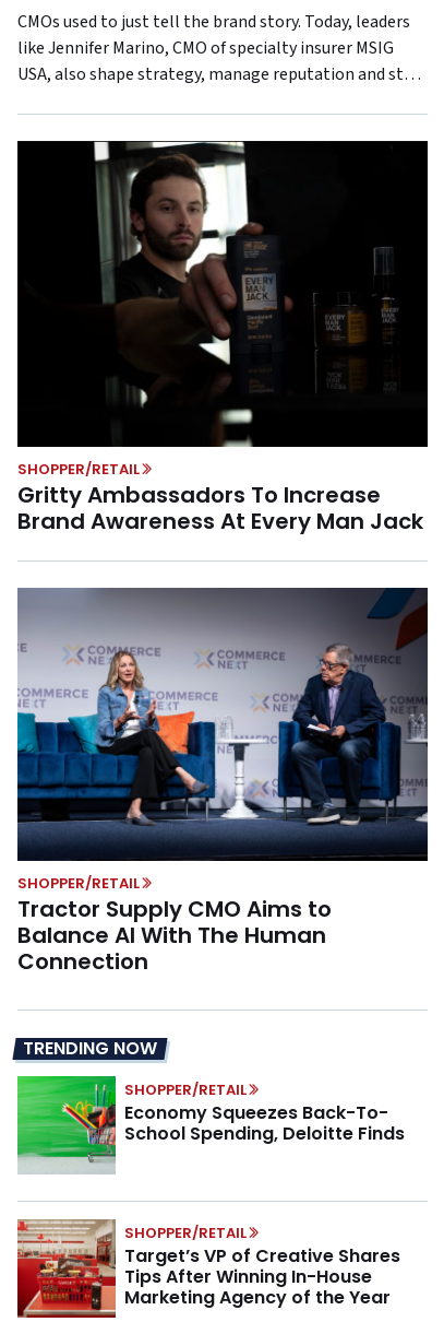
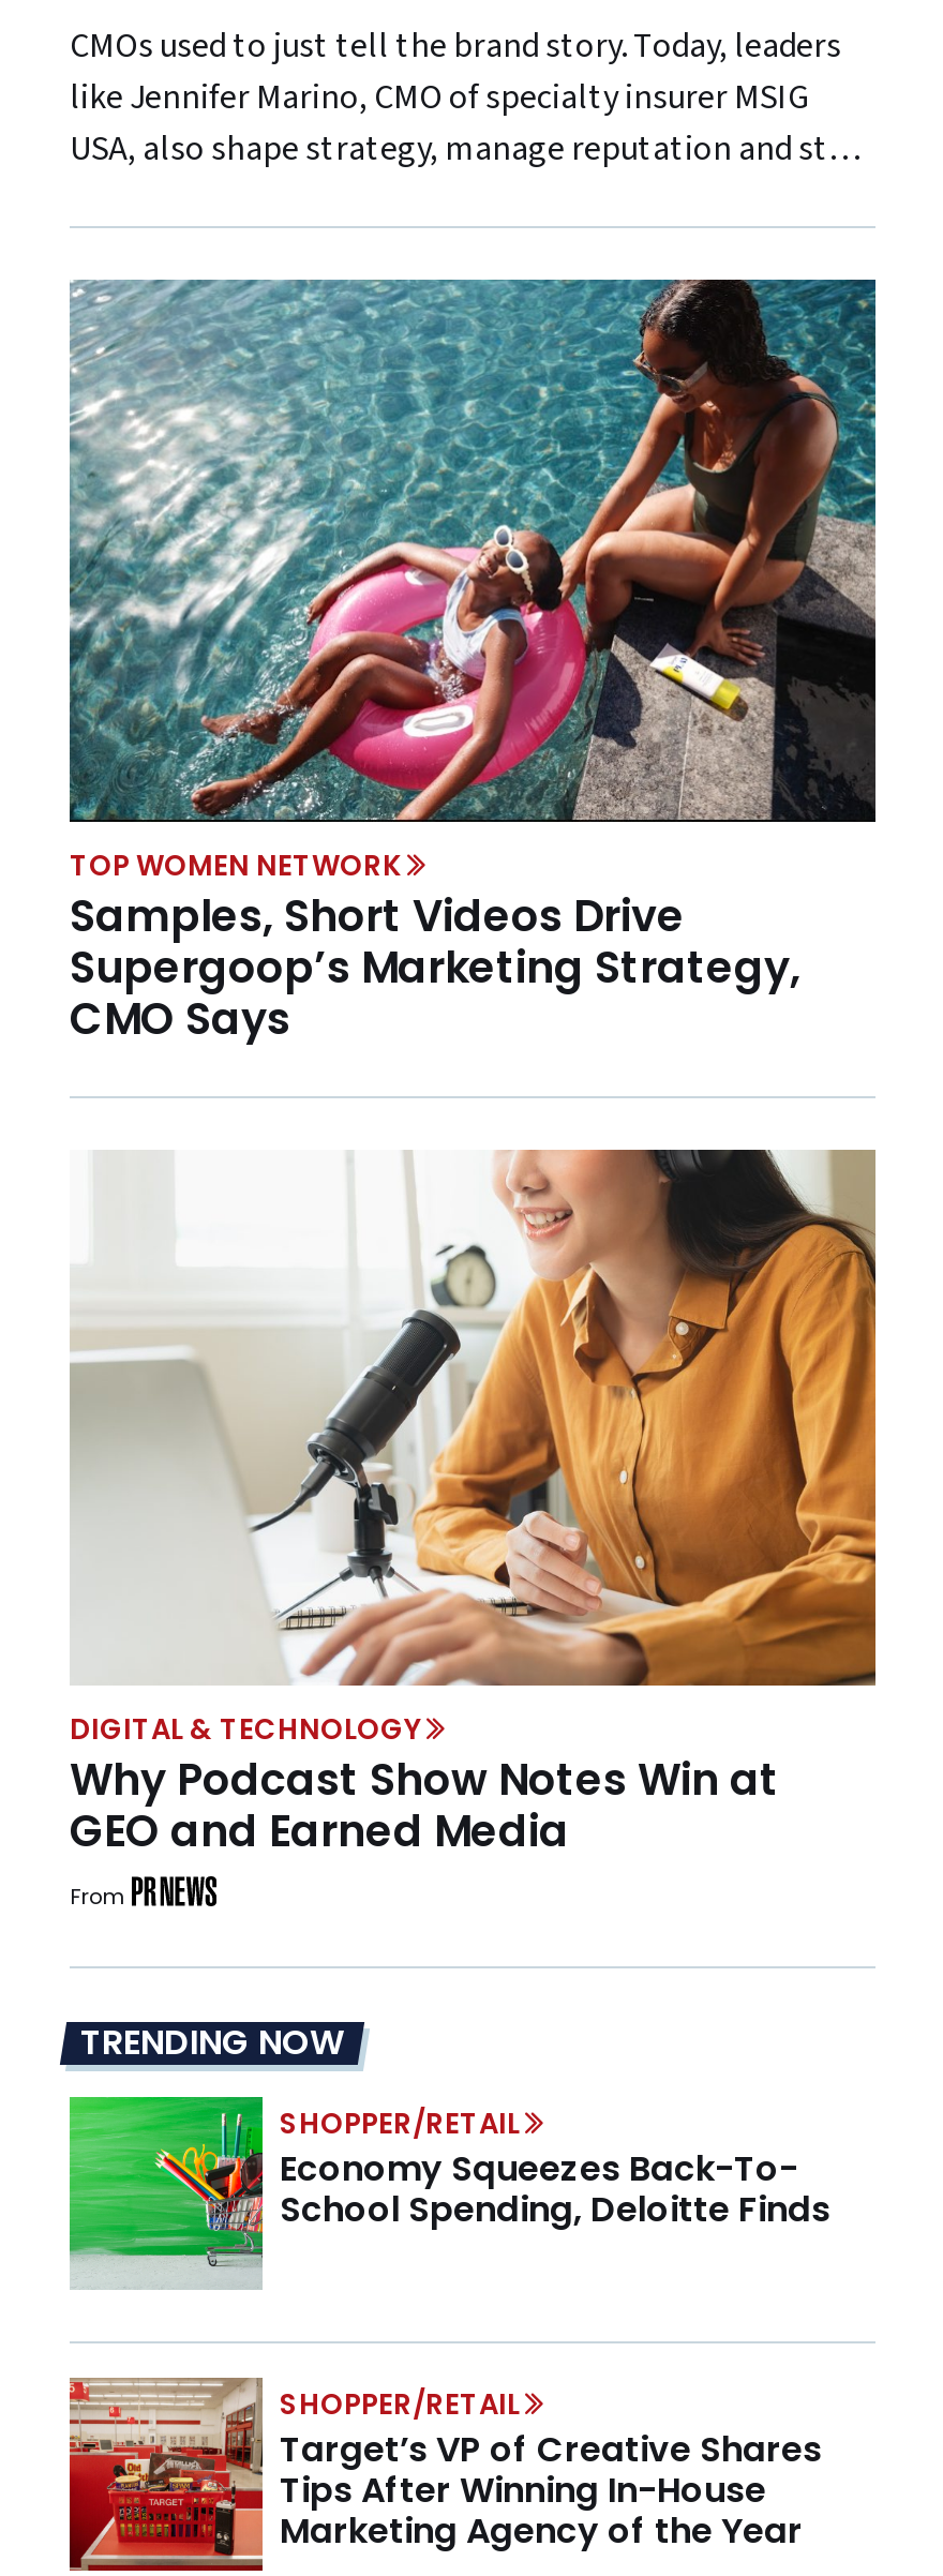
[16,140,429,536] [image] | SHOPPER/RETAIL | Gritty Ambassadors To Increase | Brand Awareness At Every Man Jack -> [68,278,878,1048] [image] | TOP WOMEN NETWORK | Samples, Short Videos Drive | Supergoop’s Marketing Strategy, | CMO Says
[16,587,429,977] [image] | SHOPPER/RETAIL | Tractor Supply CMO Aims to | Balance AI With The Human | Connection -> [70,1148,878,1913] [image] | DIGITAL & TECHNOLOGY | Why Podcast Show Notes Win at | GEO and Earned Media | From

